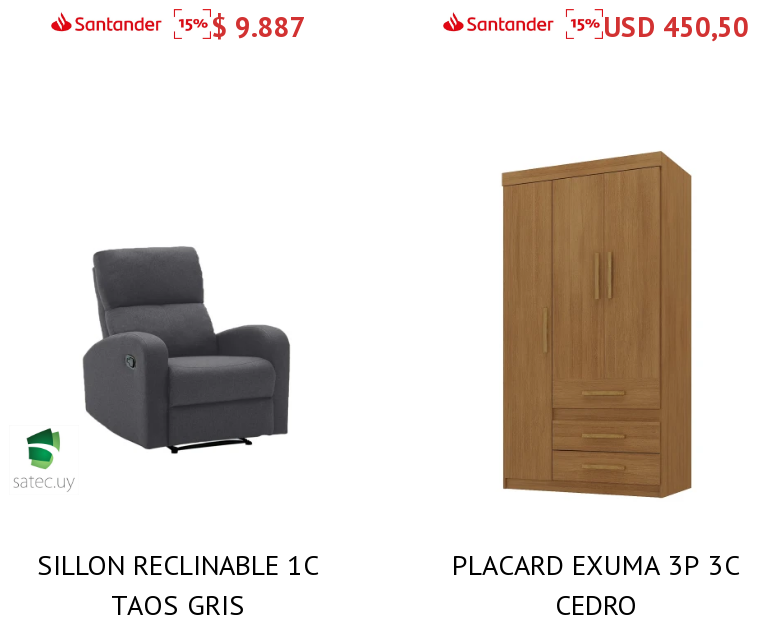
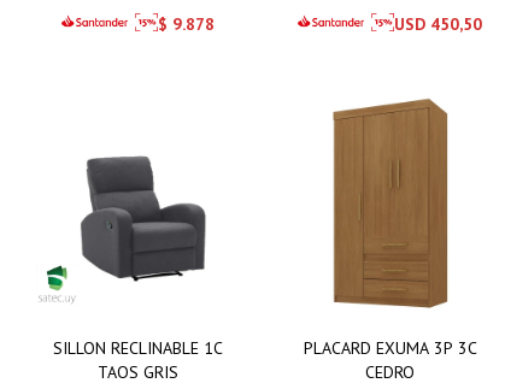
[211,10,305,46] $ 9.887 -> [158,14,215,36] $ 9.878

